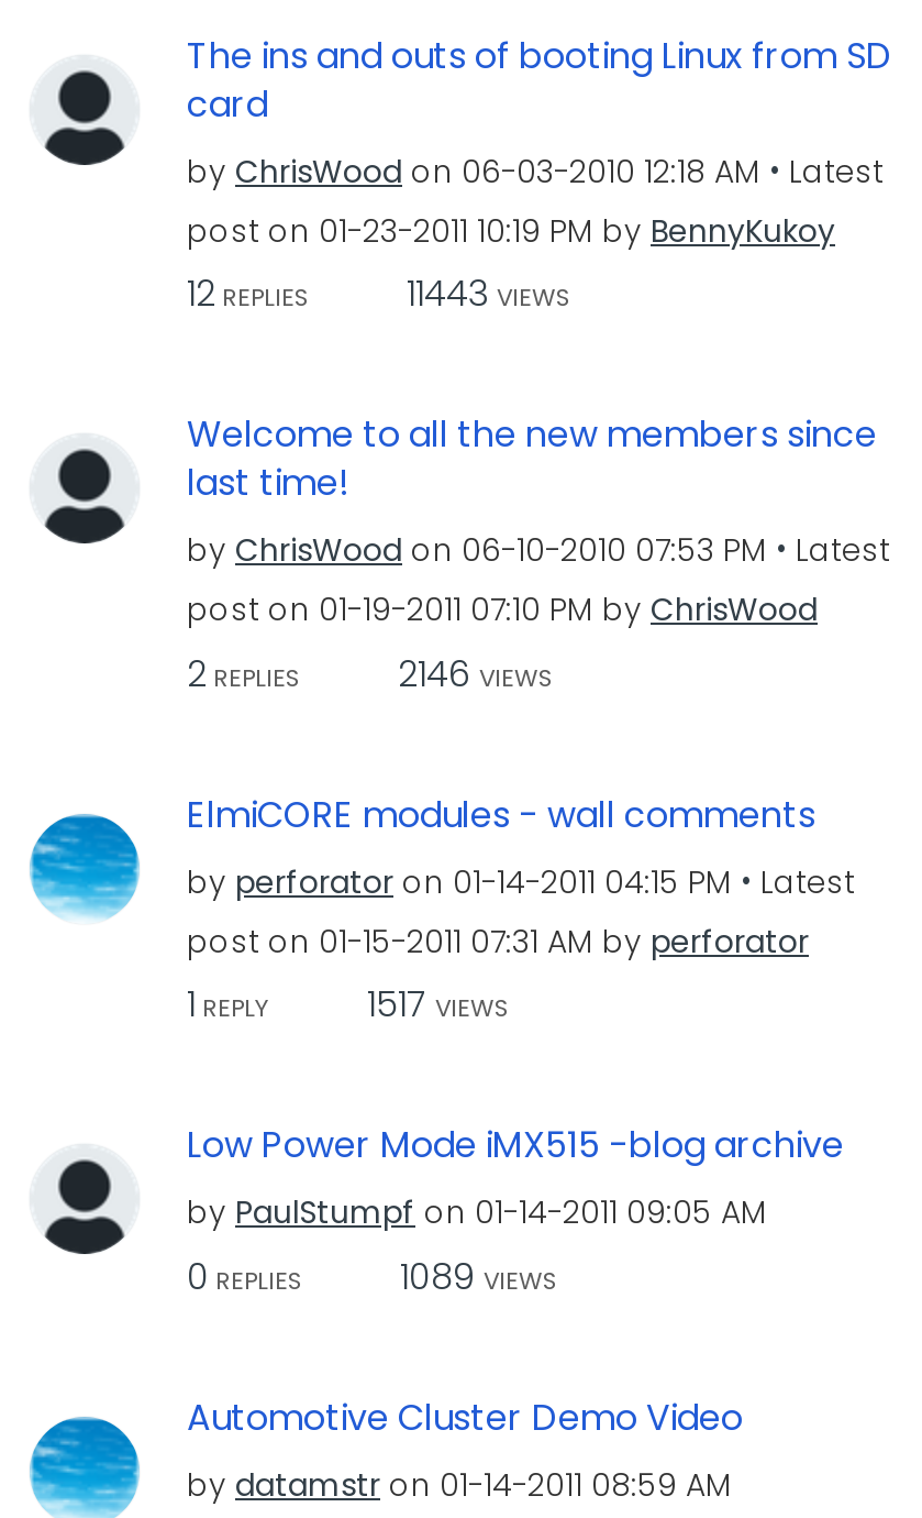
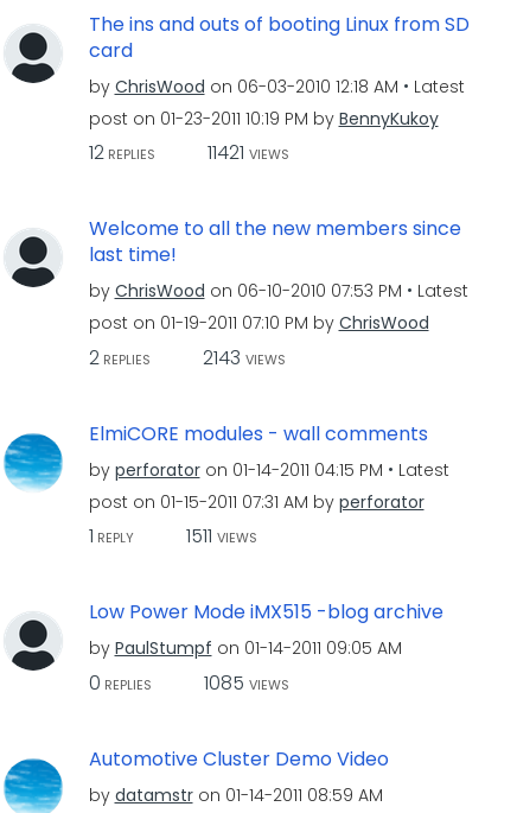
[187,268,571,319] 12 REPLIES 11443 VIEWS -> [88,139,289,166] 12 REPLIES 11421 VIEWS
[187,648,554,698] 2 REPLIES 2146 VIEWS -> [88,344,285,371] 2 REPLIES 2143 VIEWS
[187,979,510,1030] 1 REPLY 1517 VIEWS -> [88,522,257,550] 1 REPLY 1511 VIEWS
[400,1251,558,1301] 1089 VIEWS -> [203,669,289,696] 1085 VIEWS

